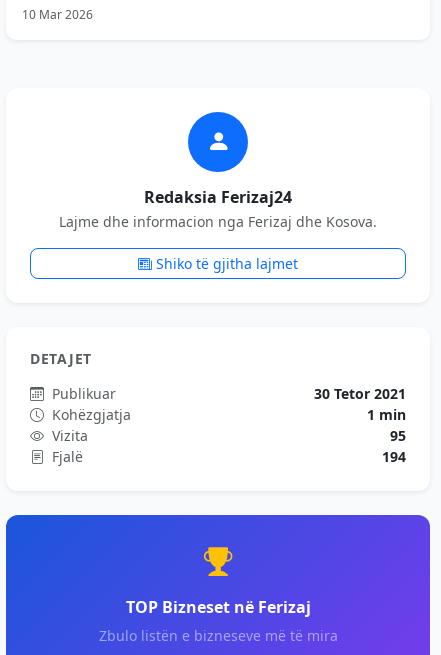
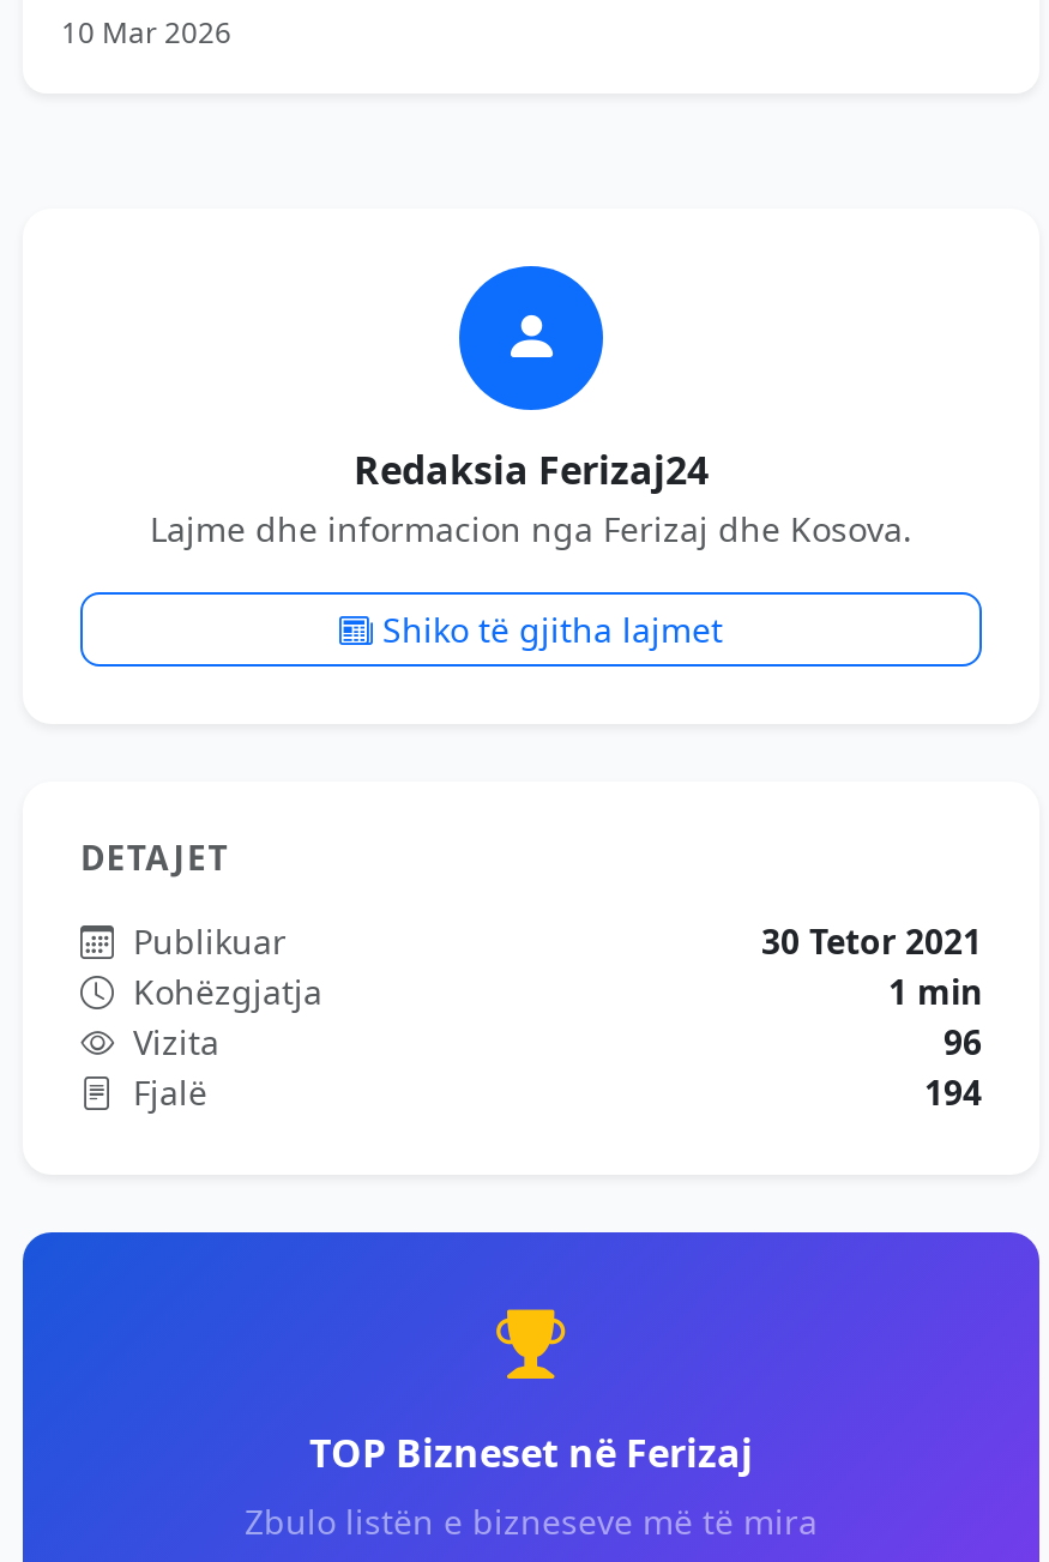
[390,426,406,445] 95 -> [944,1019,982,1065] 96

